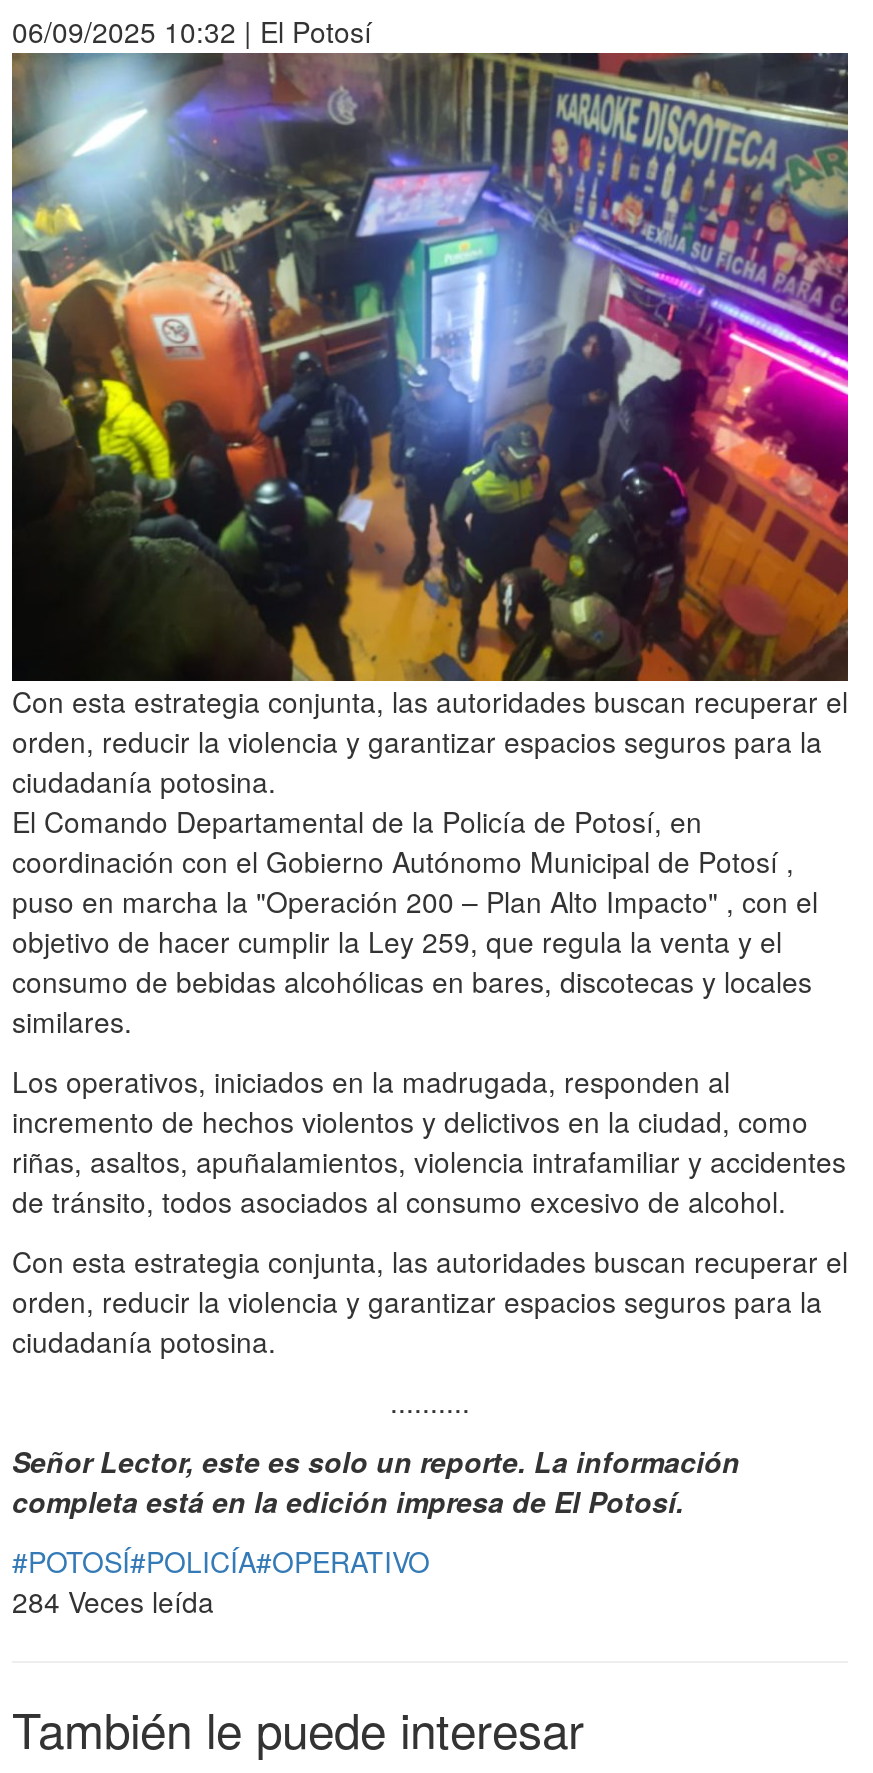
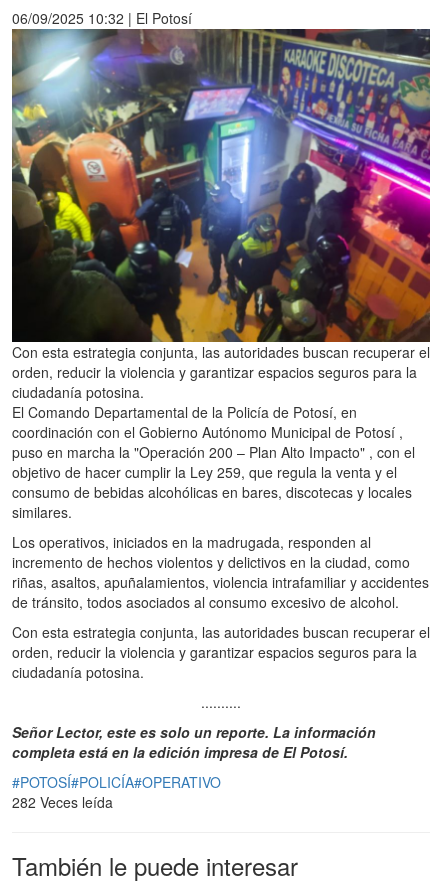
[12,1581,214,1621] 284 Veces leída -> [12,792,113,812] 282 Veces leída

